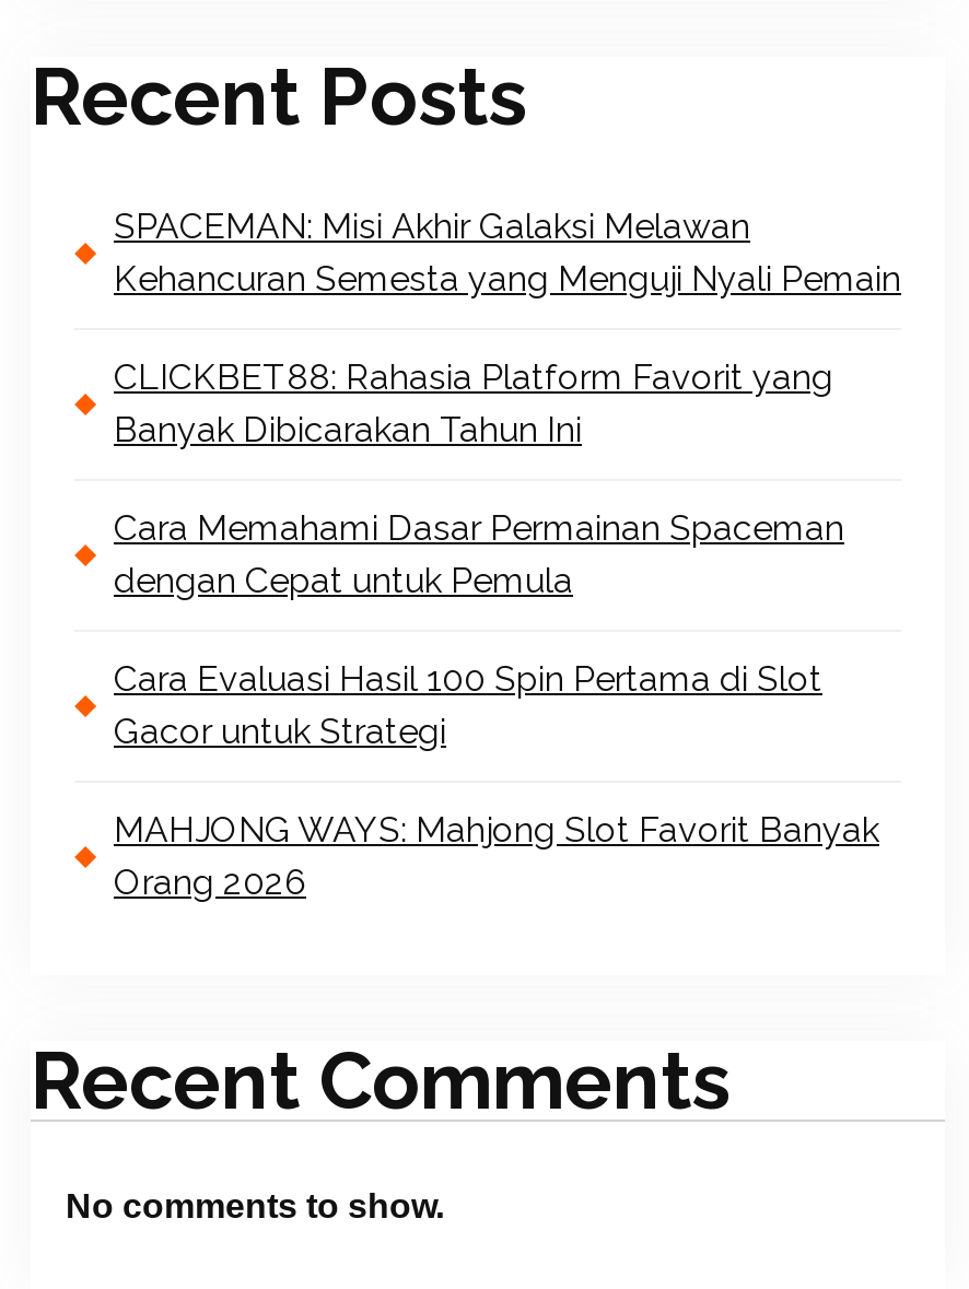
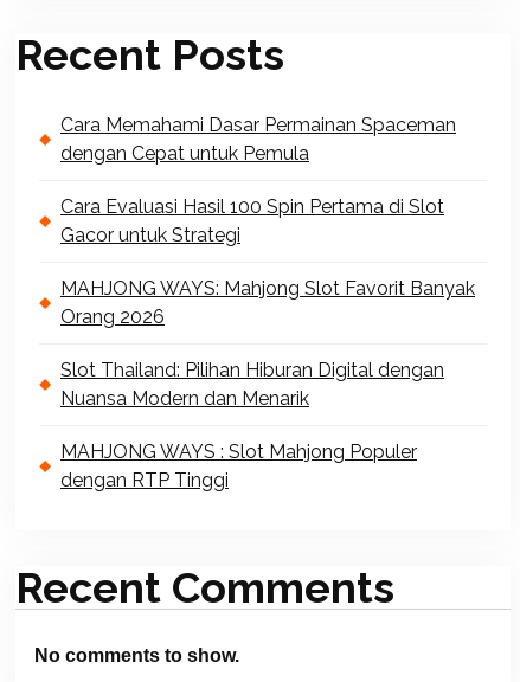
[114,206,901,450] SPACEMAN: Misi Akhir Galaksi Melawan | Kehancuran Semesta yang Menguji Nyali Pemain | CLICKBET88: Rahasia Platform Favorit yang | Banyak Dibicarakan Tahun Ini -> none
moved [114,507,879,903] -> [60,114,475,328]: Cara Memahami Dasar Permainan Spaceman | dengan Cepat untuk Pemula | Cara Evaluasi Hasil 100 Spin Pertama di Slot | Gacor untuk Strategi | MAHJONG WAYS: Mahjong Slot Favorit Banyak | Orang 2026
none -> [60,359,444,491] Slot Thailand: Pilihan Hiburan Digital dengan | Nuansa Modern dan Menarik | MAHJONG WAYS : Slot Mahjong Populer | dengan RTP Tinggi

